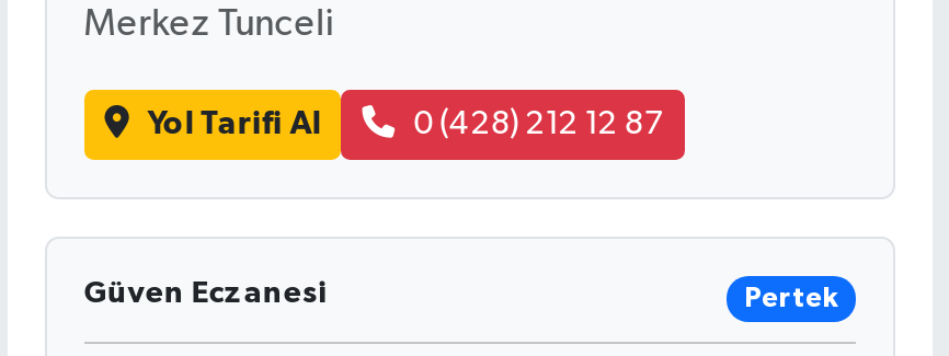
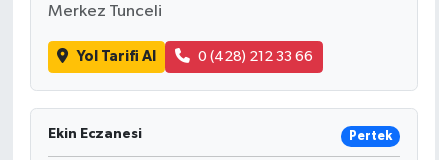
[414,108,663,141] 0 (428) 212 12 87 -> [198,49,313,64] 0 (428) 212 33 66
[84,279,327,310] Güven Eczanesi -> [48,127,142,141] Ekin Eczanesi

